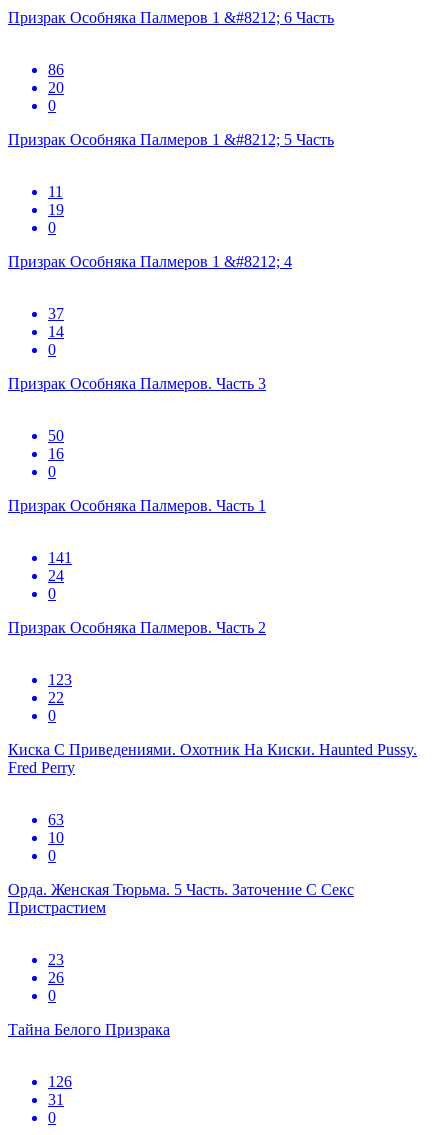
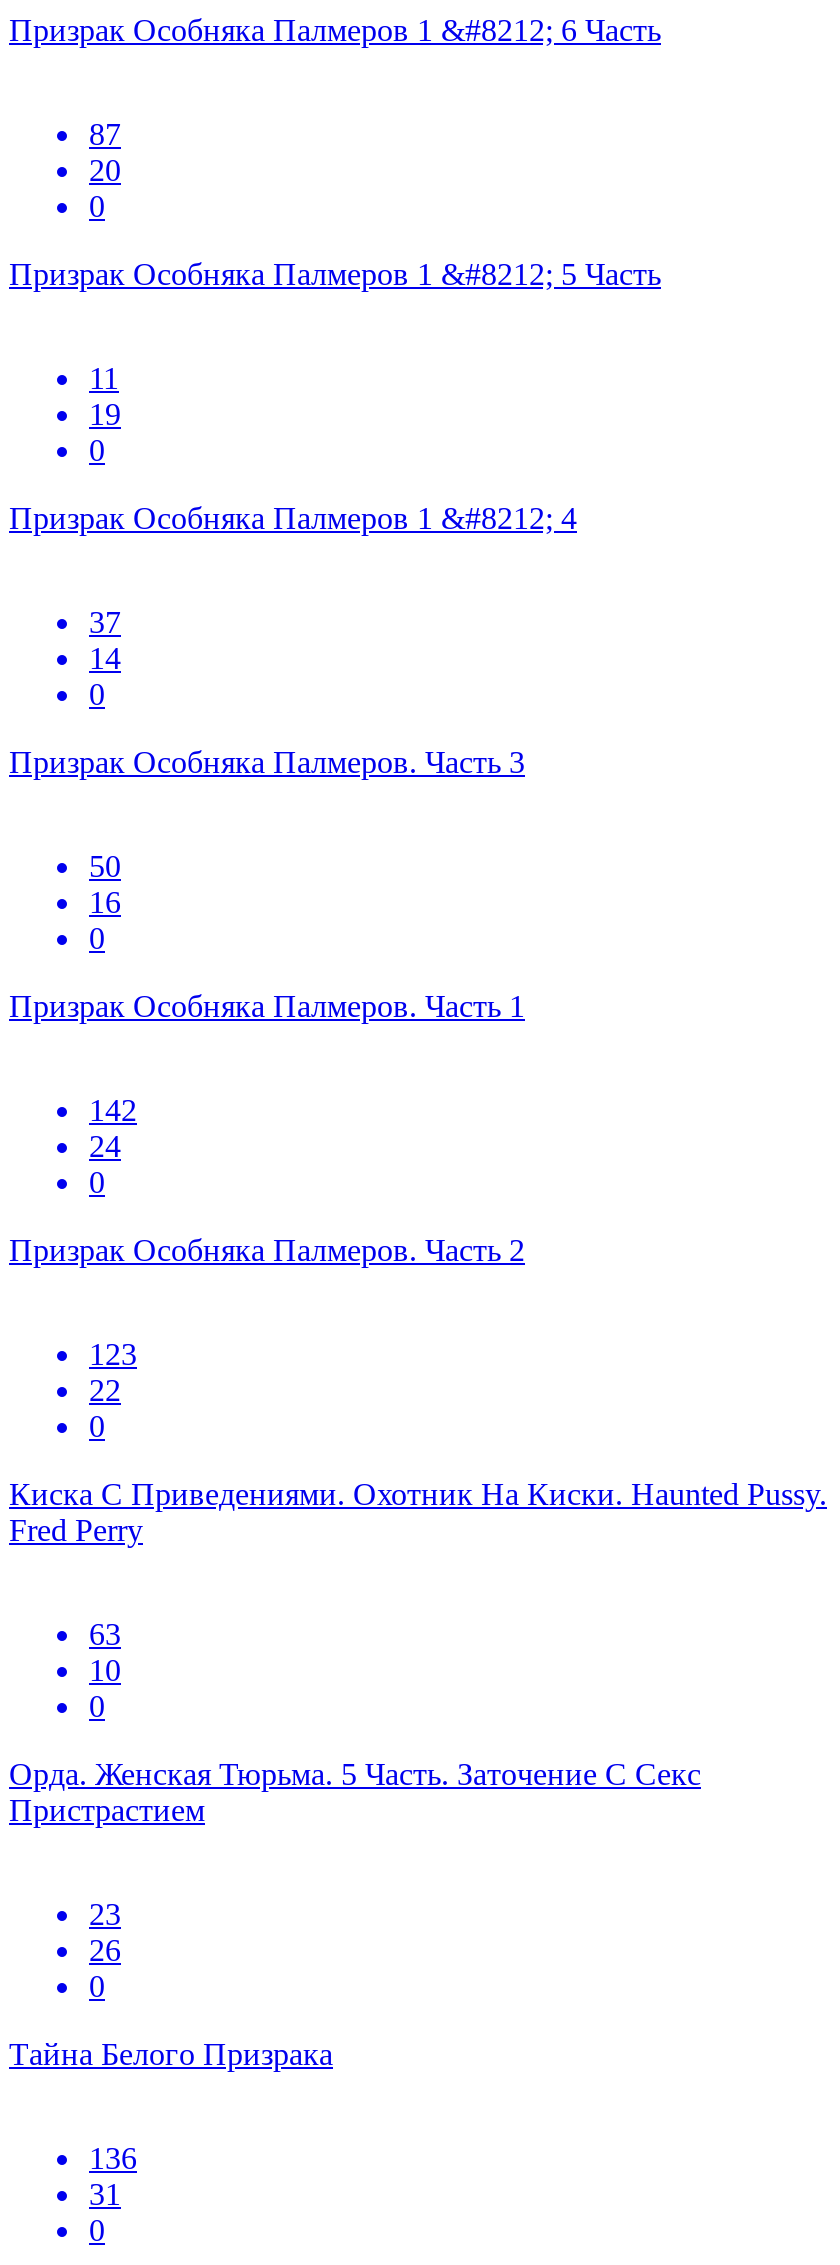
[48,61,64,78] 86 -> [89,117,121,151] 87
[48,549,72,566] 141 -> [89,1093,137,1127] 142
[48,1073,72,1090] 126 -> [89,2141,137,2175] 136

